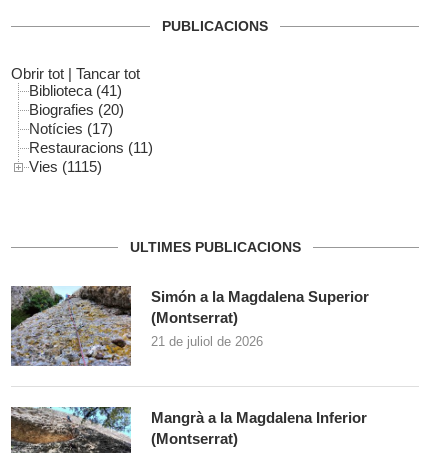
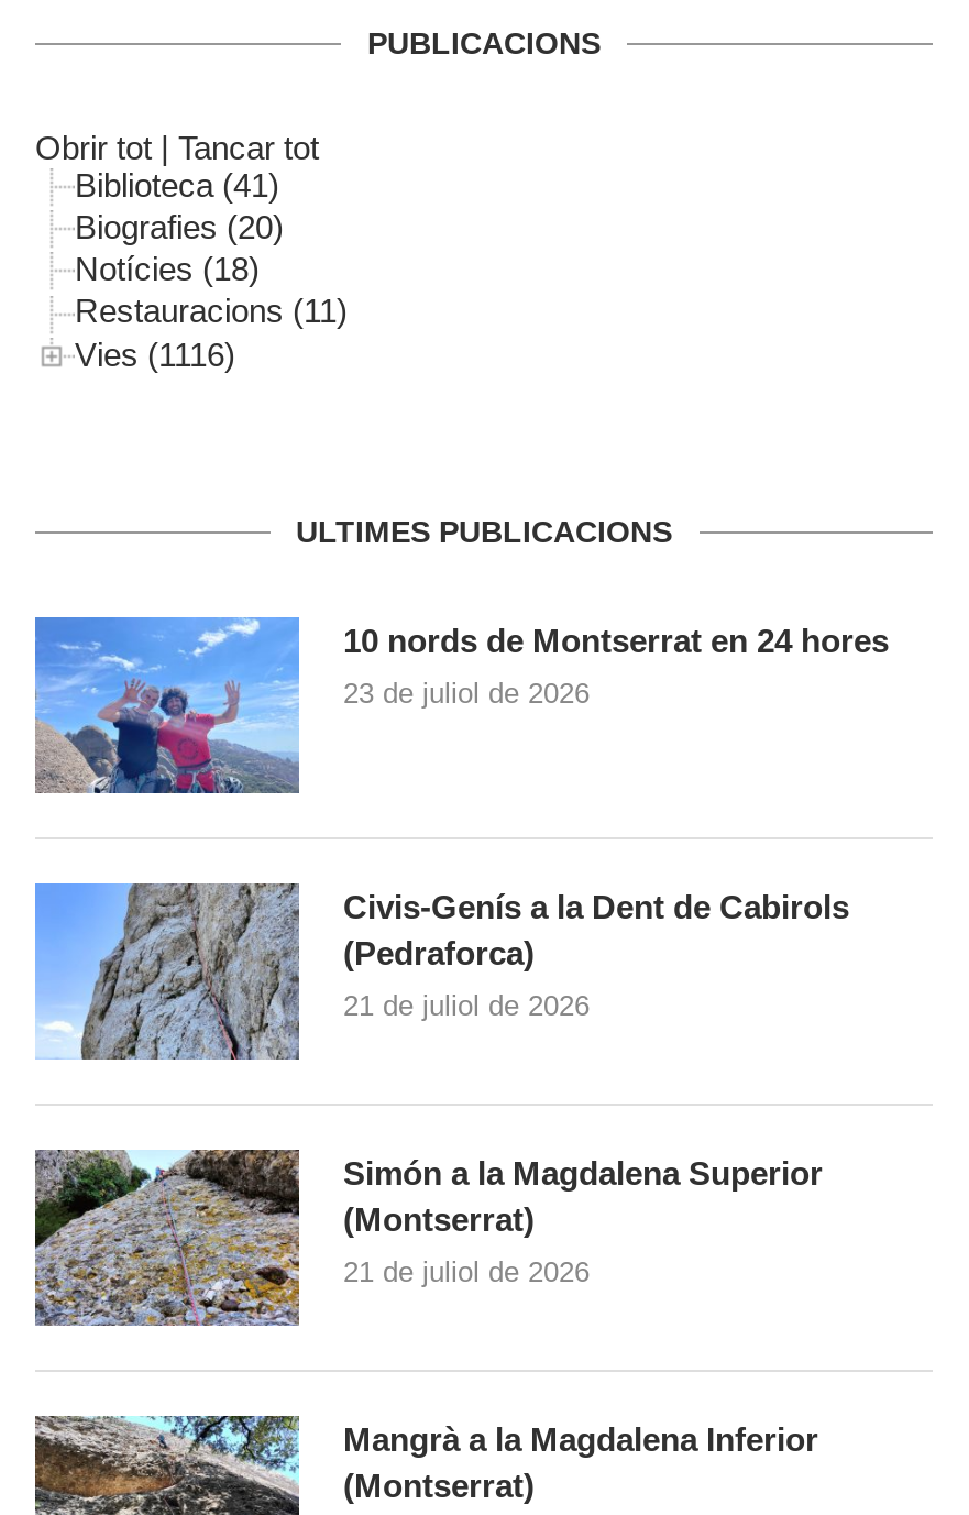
[29,120,113,137] Notícies (17) -> [75,250,260,288] Notícies (18)
[29,158,102,175] Vies (1115) -> [75,334,235,372] Vies (1116)
none -> [33,615,889,793] [image] | 10 nords de Montserrat en 24 hores | 23 de juliol de 2026
none -> [33,881,849,1082] [image] | Civis-Genís a la Dent de Cabirols | (Pedraforca) | 21 de juliol de 2026

